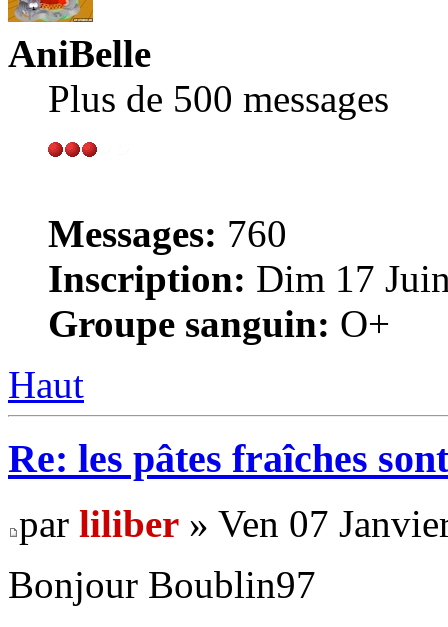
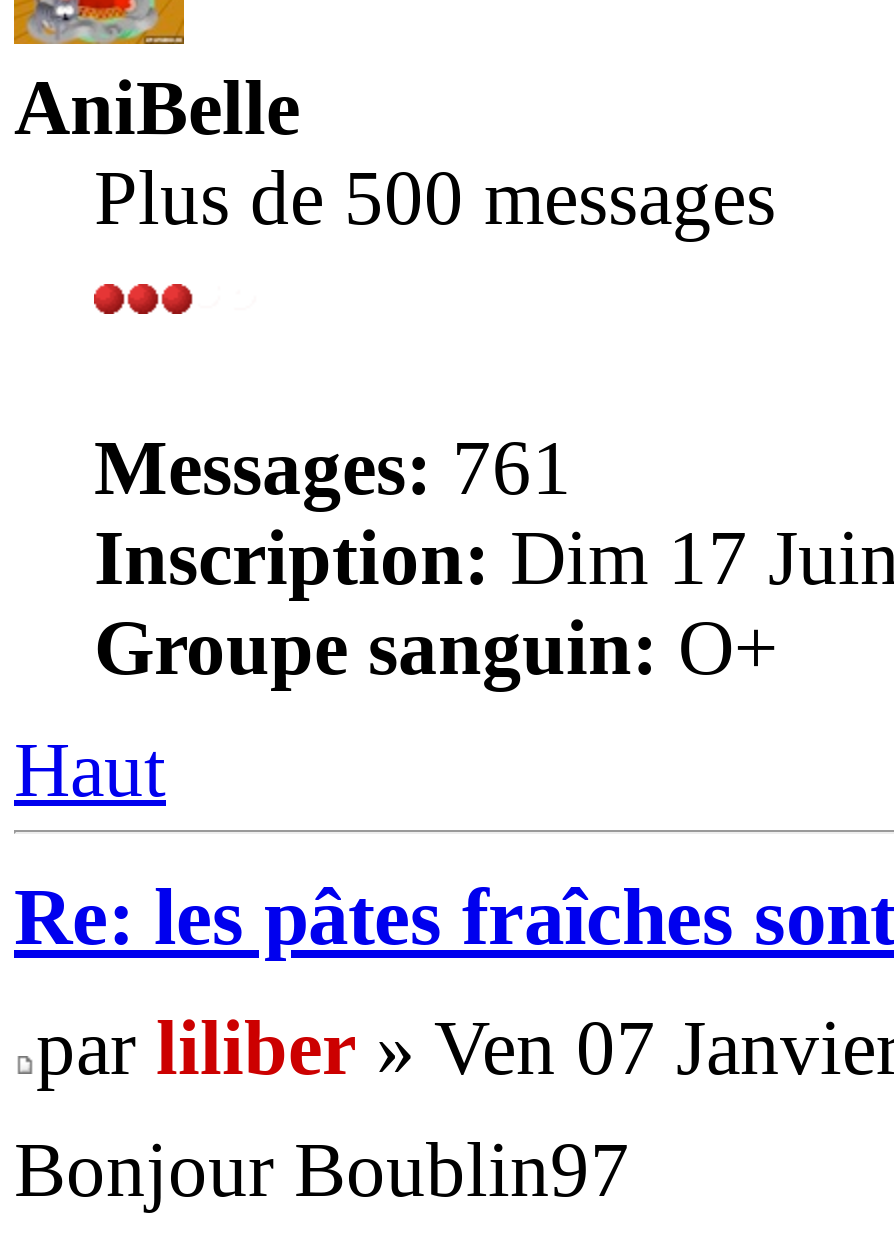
[48,212,287,255] Messages: 760 -> [94,423,572,509] Messages: 761

